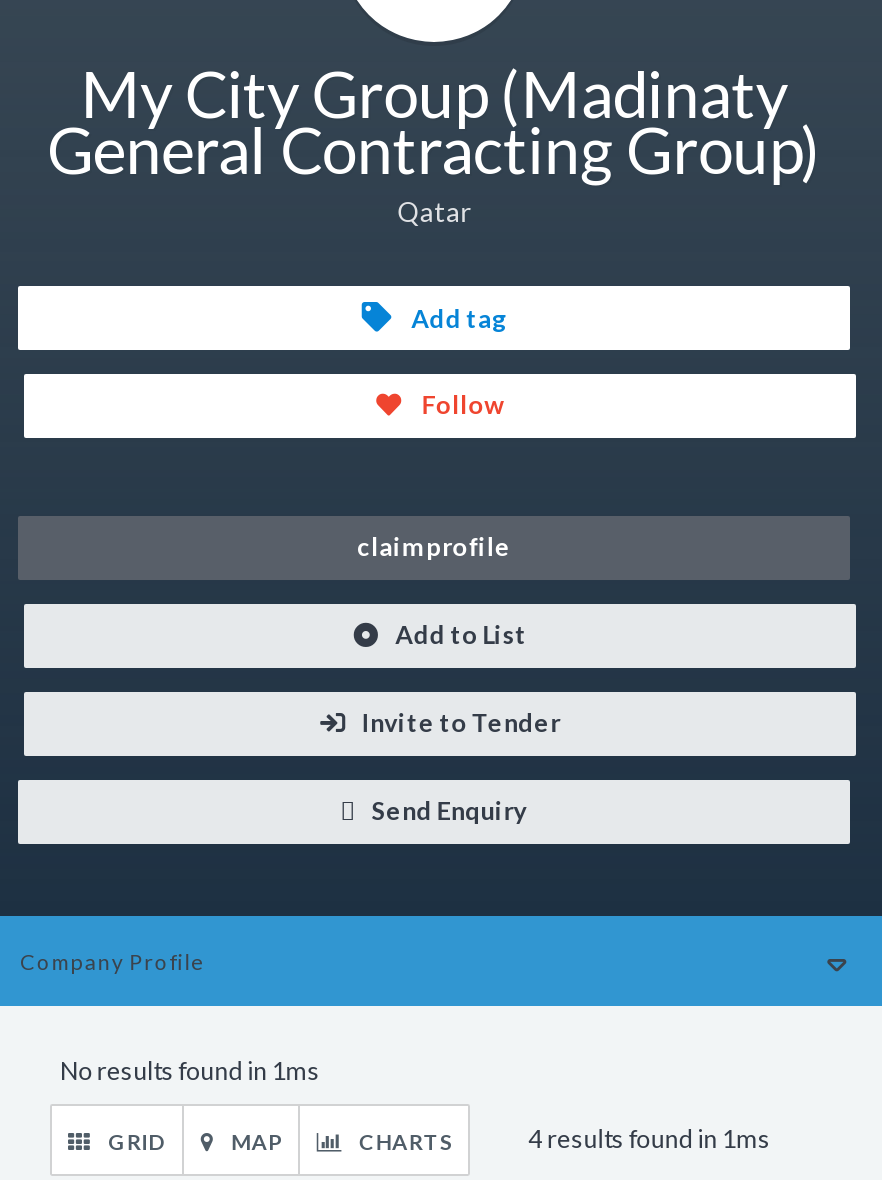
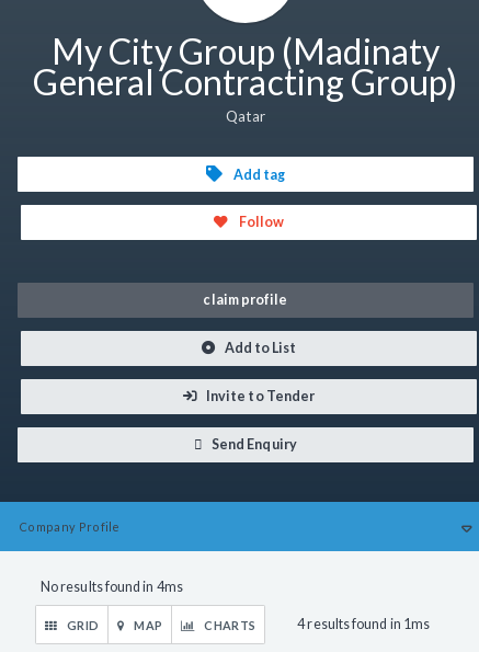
[60,1055,320,1085] No results found in 1ms -> [41,578,183,595] No results found in 4ms

